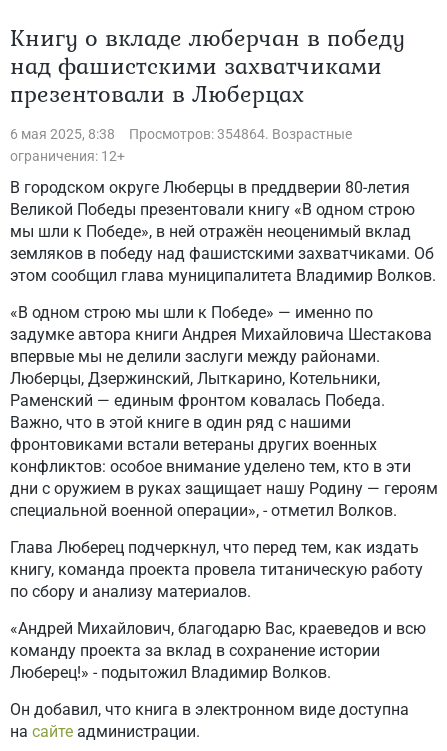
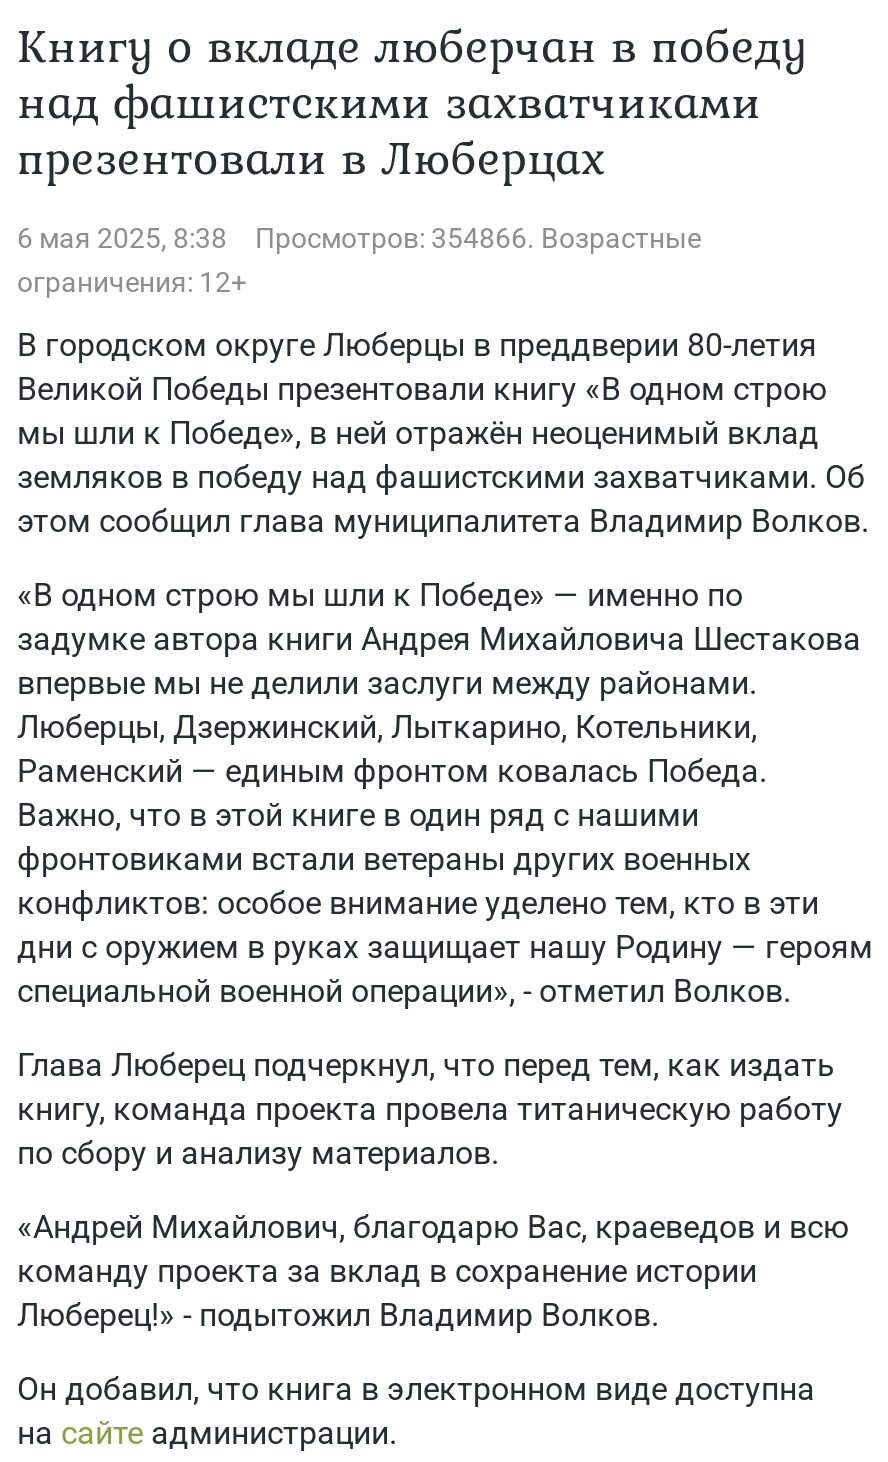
[129,126,352,142] Просмотров: 354864. Возрастные -> [255,222,701,254] Просмотров: 354866. Возрастные

